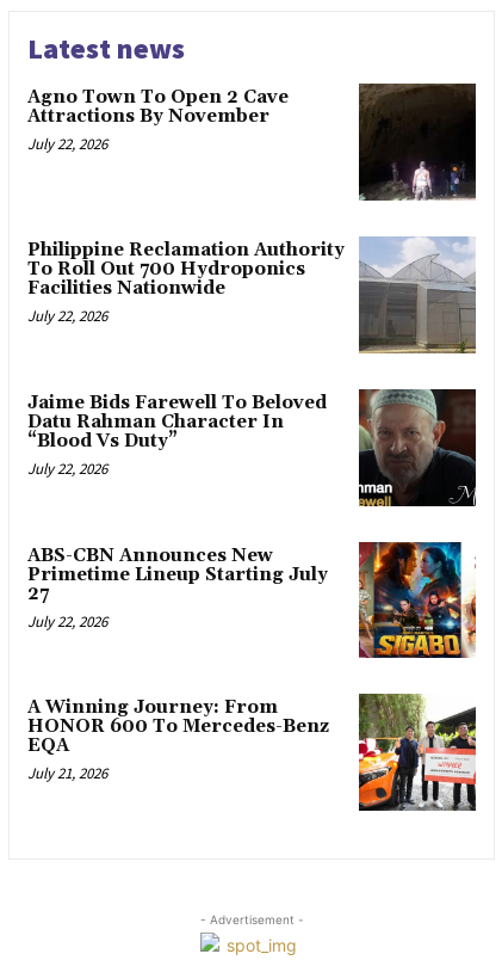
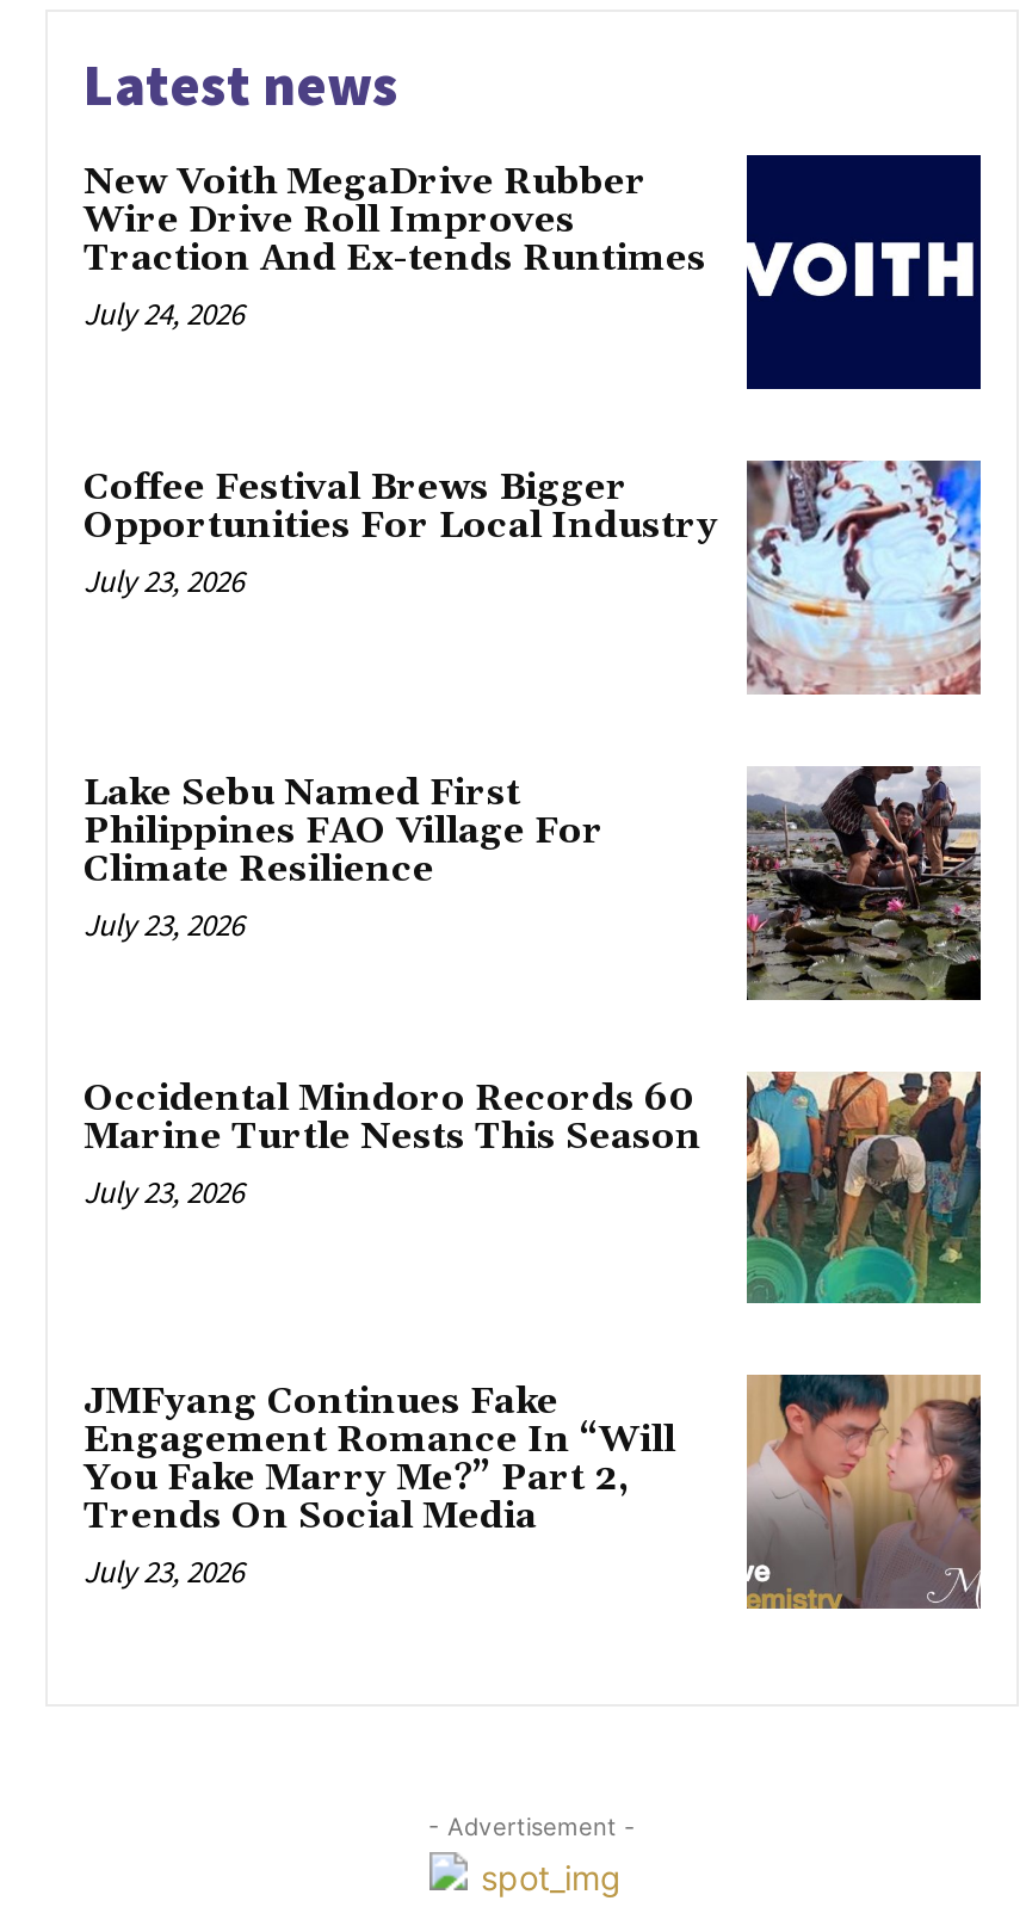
[27,86,289,155] Agno Town To Open 2 Cave | Attractions By November | July 22, 2026 -> [84,161,706,335] New Voith MegaDrive Rubber | Wire Drive Roll Improves | Traction And Ex-tends Runtimes | July 24, 2026
[358,82,477,202] [image] -> [744,155,981,391] [image]
[27,238,476,353] [image] | Philippine Reclamation Authority | To Roll Out 700 Hydroponics | Facilities Nationwide | July 22, 2026 -> [84,458,983,695] [image] | Coffee Festival Brews Bigger | Opportunities For Local Industry | July 23, 2026
[27,392,327,479] Jaime Bids Farewell To Beloved | Datu Rahman Character In | “Blood Vs Duty” | July 22, 2026 -> [84,771,604,945] Lake Sebu Named First | Philippines FAO Village For | Climate Resilience | July 23, 2026
[358,388,477,507] [image] -> [744,764,981,1002] [image]
[27,541,477,659] [image] | ABS-CBN Announces New | Primetime Lineup Starting July | 27 | July 22, 2026 -> [84,1069,983,1306] [image] | Occidental Mindoro Records 60 | Marine Turtle Nests This Season | July 23, 2026
[27,693,477,812] [image] | A Winning Journey: From | HONOR 600 To Mercedes-Benz | EQA | July 21, 2026 -> [84,1372,983,1611] [image] | JMFyang Continues Fake | Engagement Romance In “Will | You Fake Marry Me?” Part 2, | Trends On Social Media | July 23, 2026

